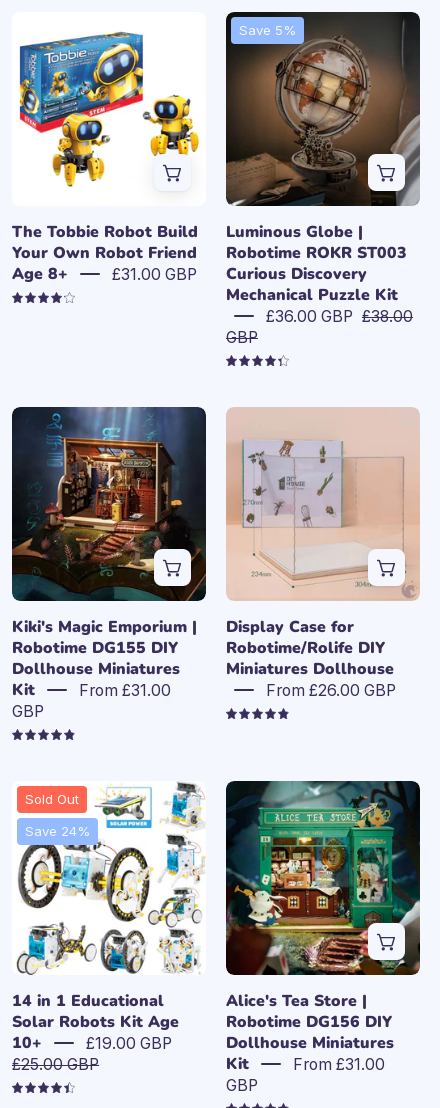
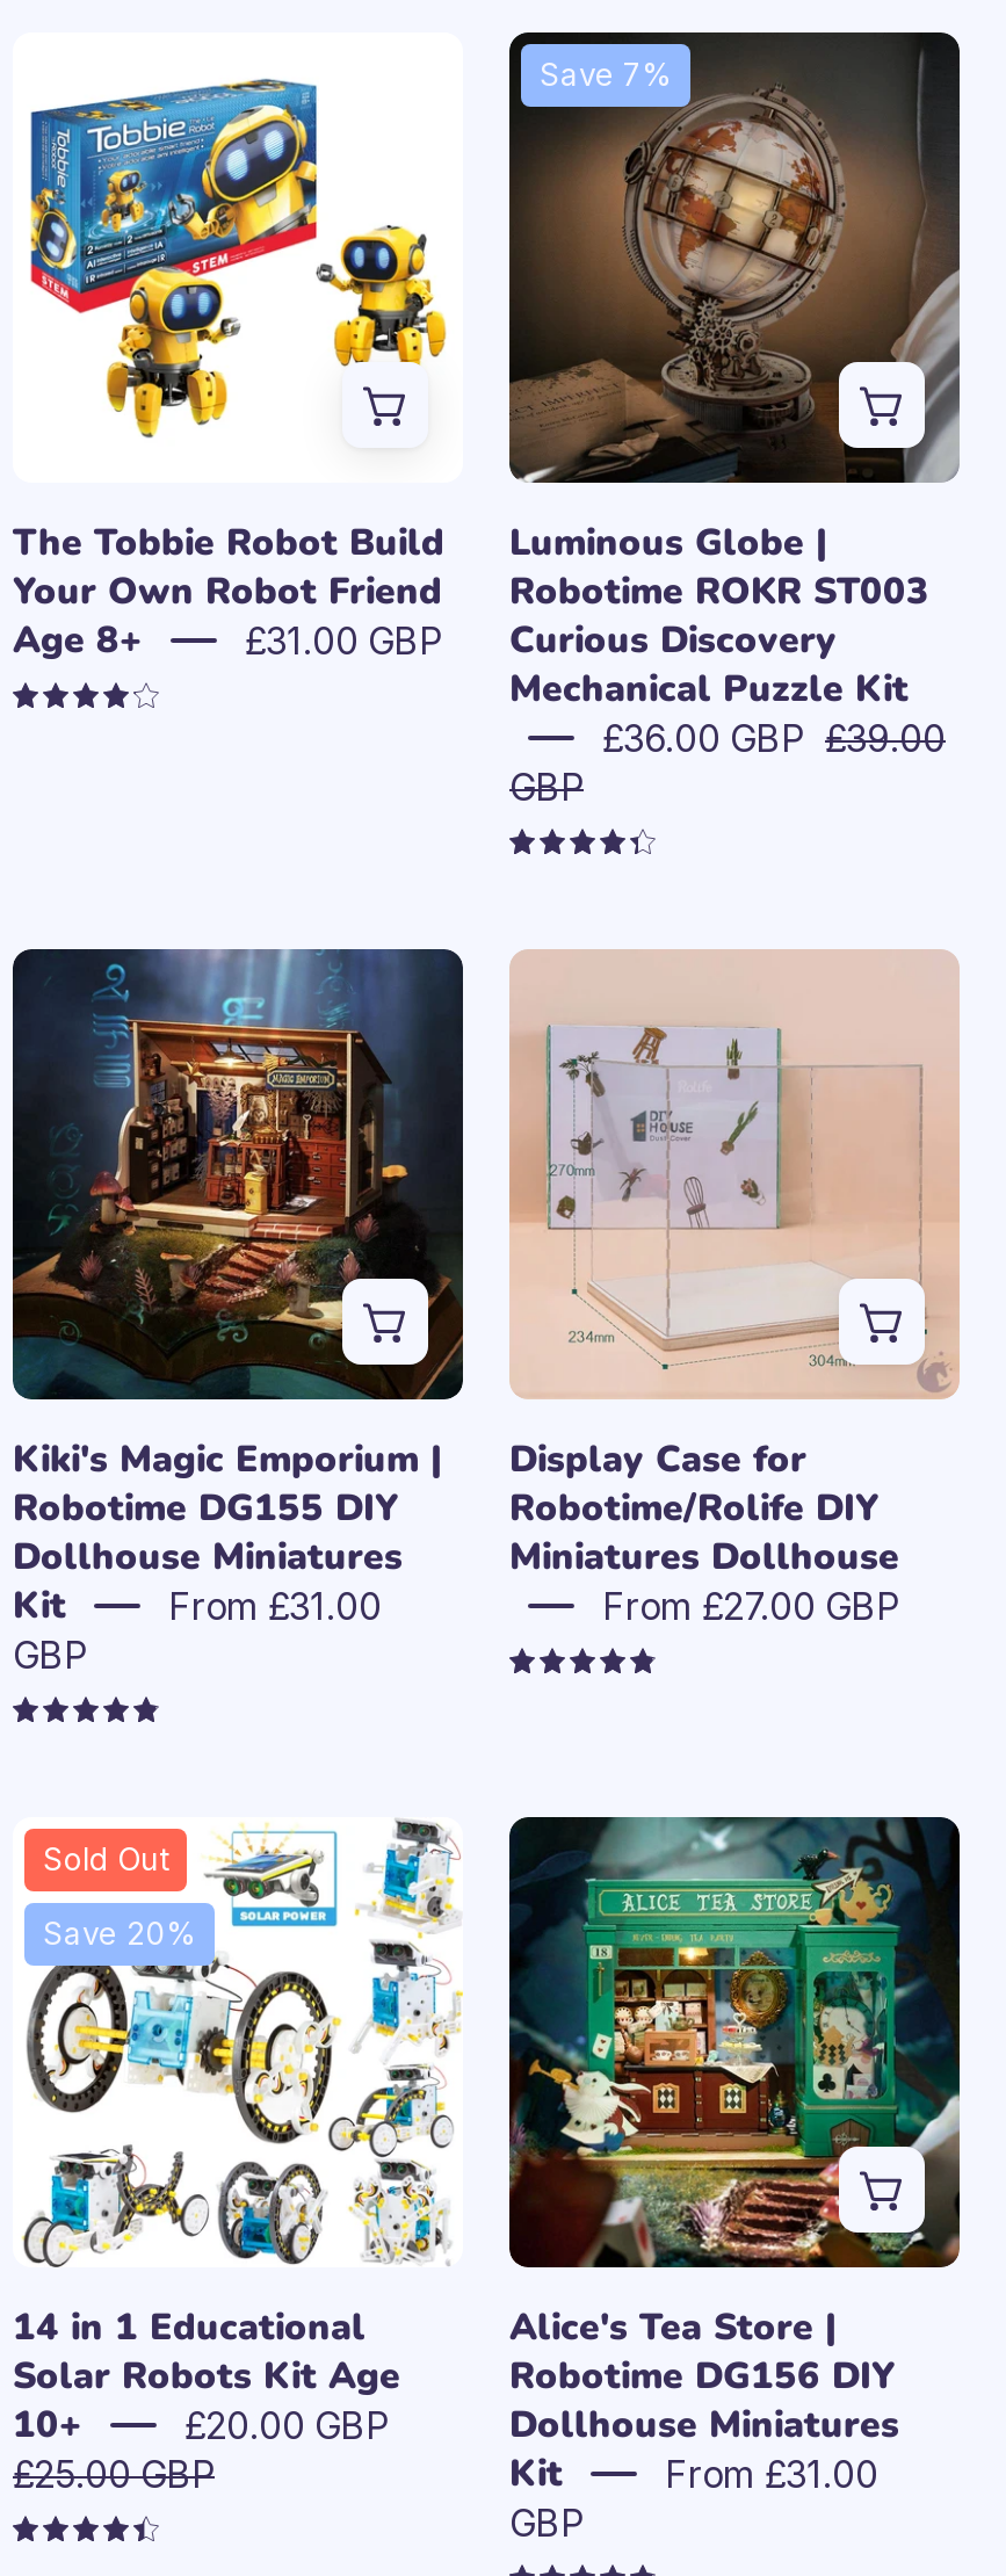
[239,22,296,38] Save 5% -> [540,56,672,93] Save 7%
[266,307,413,326] £36.00 GBP £38.00 -> [602,717,946,761] £36.00 GBP £39.00
[266,681,396,700] From £26.00 GBP -> [602,1585,899,1629] From £27.00 GBP
[25,823,90,839] Save 24% -> [43,1915,196,1952] Save 20%
[86,1034,172,1053] £19.00 GBP -> [184,2404,389,2448] £20.00 GBP

